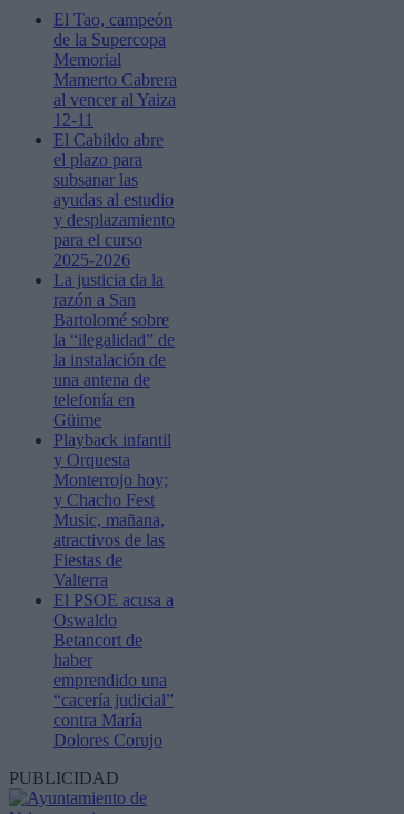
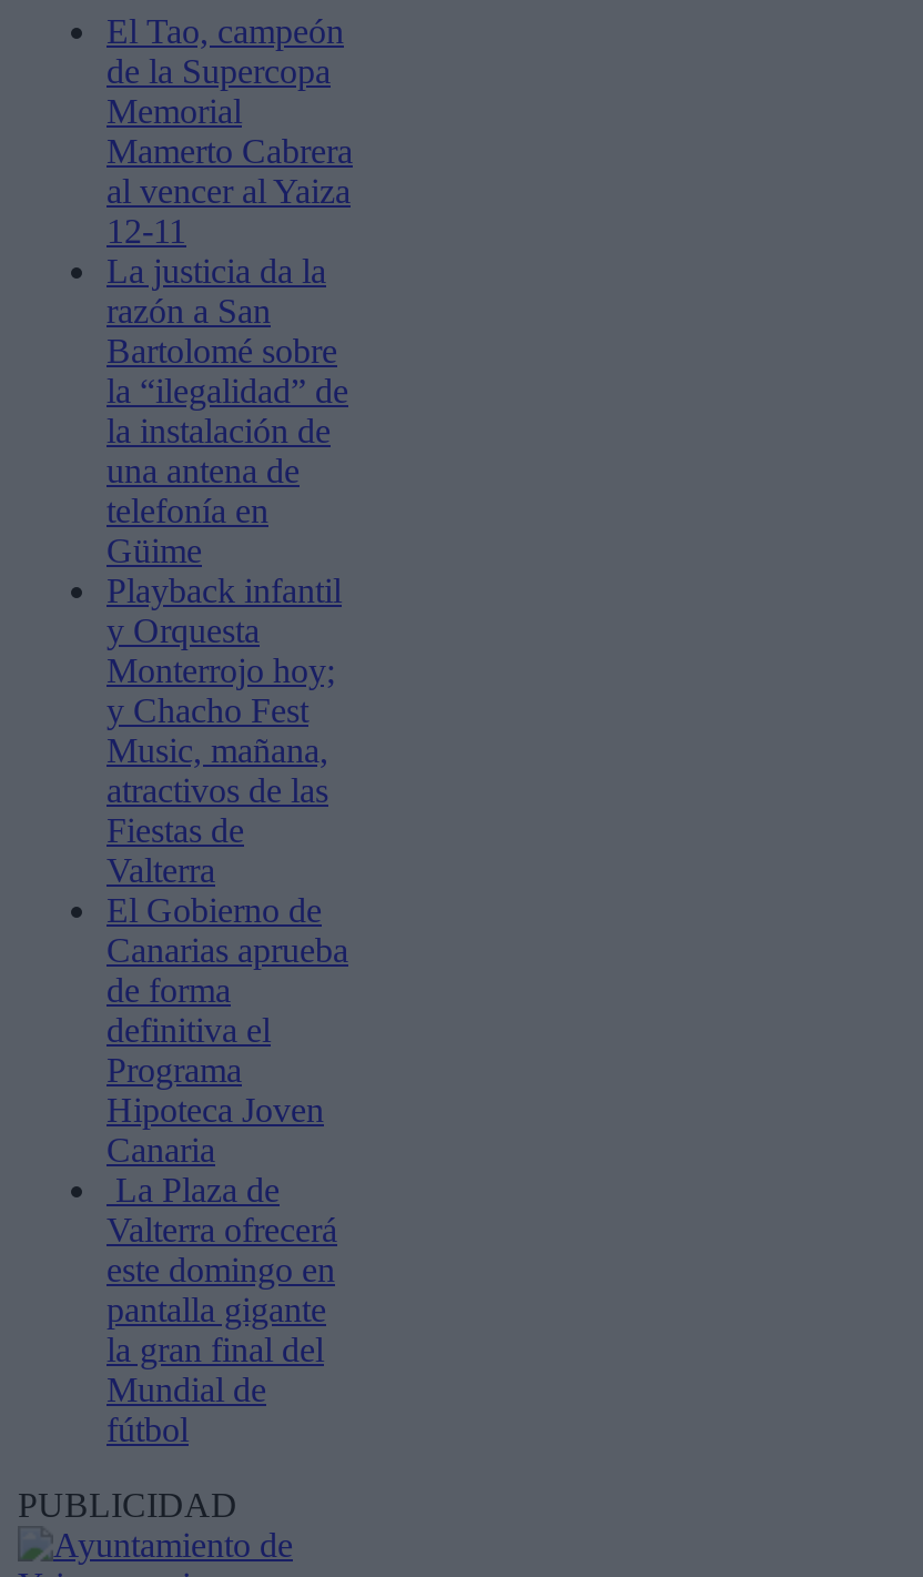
[53,130,175,269] El Cabildo abre | el plazo para | subsanar las | ayudas al estudio | y desplazamiento | para el curso | 2025-2026 -> none
moved [53,270,175,589] -> [106,252,348,889]: La justicia da la | razón a San | Bartolomé sobre | ... | Fiestas de | Valterra
[53,590,174,749] El PSOE acusa a | Oswaldo | Betancort de | haber | emprendido una | “cacería judicial” | contra María | Dolores Corujo -> [106,891,348,1448] El Gobierno de | Canarias aprueba | de forma | definitiva el | Programa | Hipoteca Joven | Canaria | La Plaza de | Valterra ofrecerá | este domingo en | pantalla gigante | la gran final del | Mundial de | fútbol

